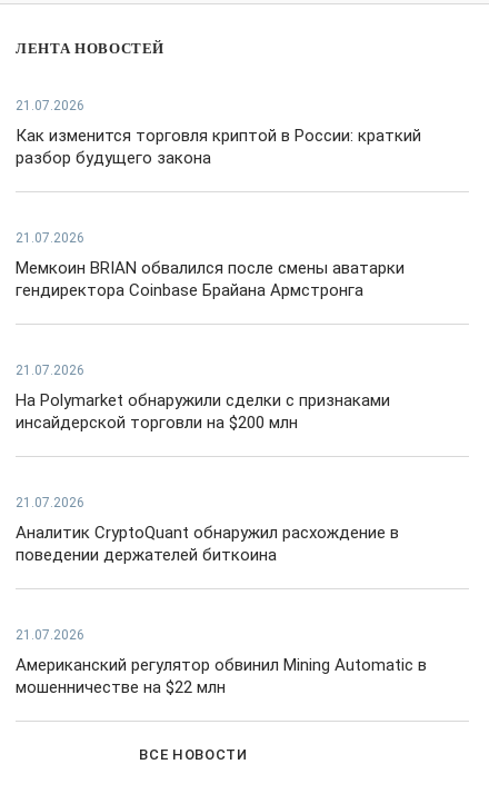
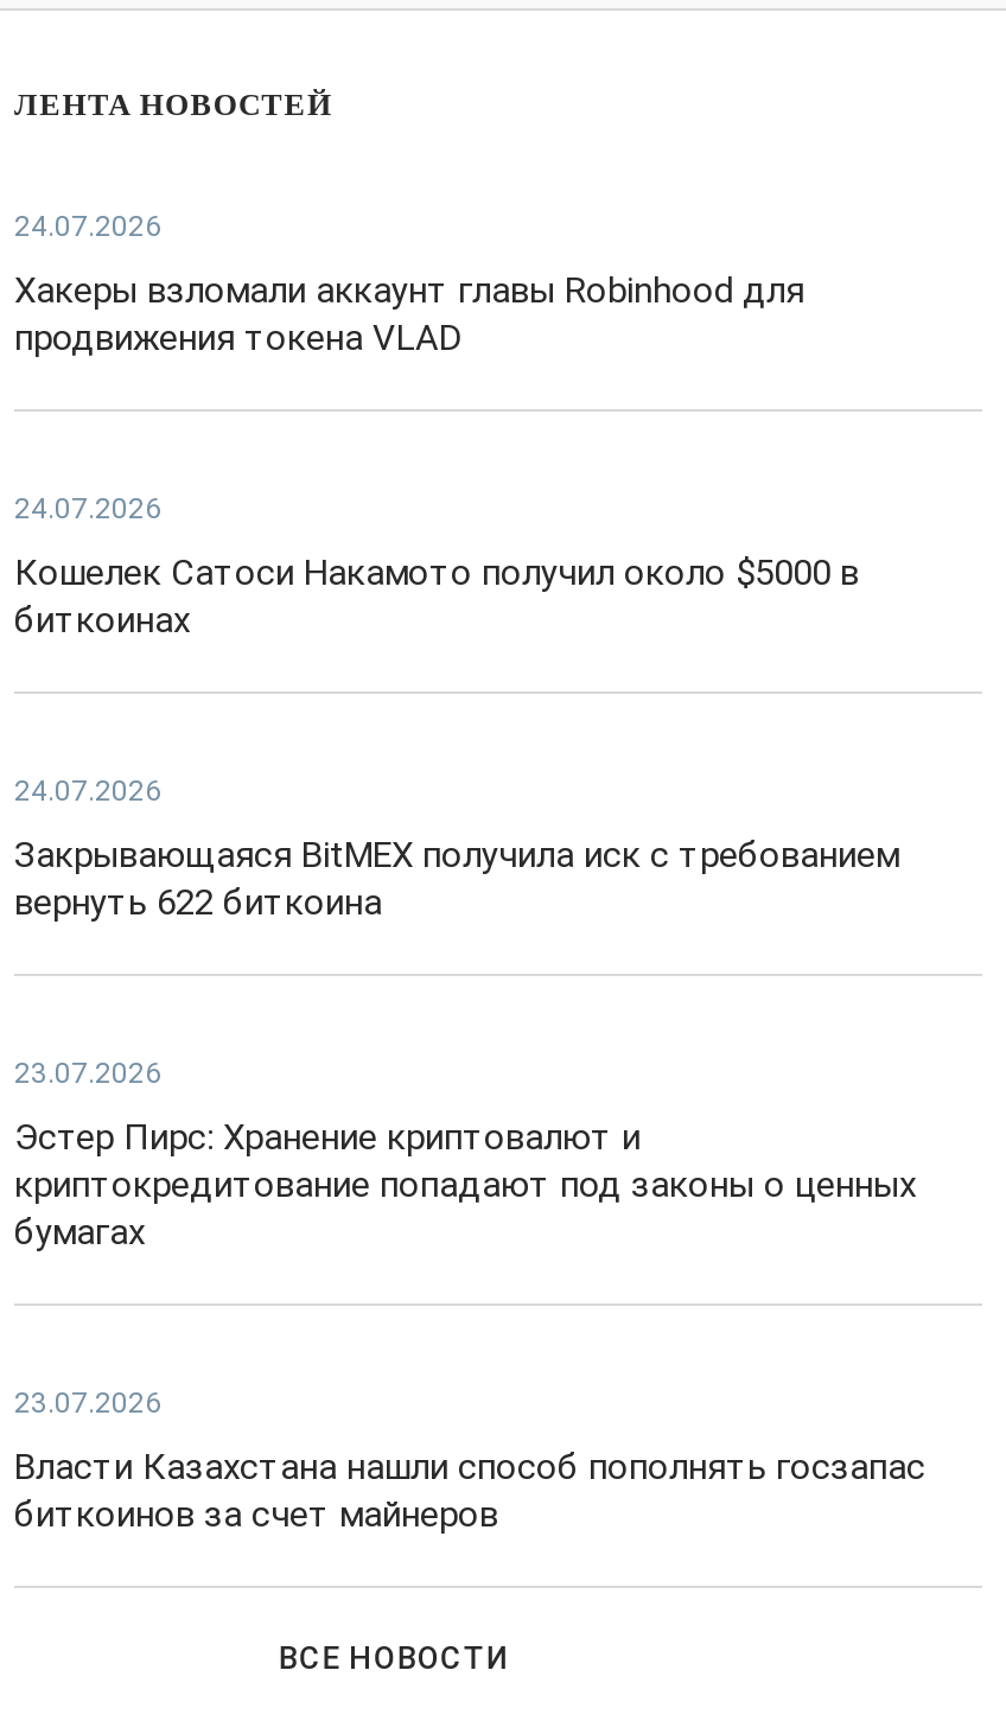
[16,97,84,113] 21.07.2026 -> [14,209,161,242] 24.07.2026
[16,125,421,167] Как изменится торговля криптой в России: краткий | разбор будущего закона -> [14,268,804,358] Хакеры взломали аккаунт главы Robinhood для | продвижения токена VLAD
[16,230,84,245] 21.07.2026 -> [14,491,161,524] 24.07.2026
[16,257,405,300] Мемкоин BRIAN обвалился после смены аватарки | гендиректора Coinbase Брайана Армстронга -> [14,550,859,640] Кошелек Сатоси Накамото получил около $5000 в | биткоинах
[16,362,84,378] 21.07.2026 -> [14,773,161,807] 24.07.2026
[16,390,390,432] На Polymarket обнаружили сделки с признаками | инсайдерской торговли на $200 млн -> [14,833,899,923] Закрывающаяся BitMEX получила иск с требованием | вернуть 622 биткоина
[16,494,84,510] 21.07.2026 -> [14,1056,161,1089] 23.07.2026
[16,522,399,564] Аналитик CryptoQuant обнаружил расхождение в | поведении держателей биткоина -> [14,1115,916,1252] Эстер Пирс: Хранение криптовалют и | криптокредитование попадают под законы о ценных | бумагах
[16,627,84,642] 21.07.2026 -> [14,1385,161,1419] 23.07.2026
[16,654,427,697] Американский регулятор обвинил Mining Automatic в | мошенничестве на $22 млн -> [14,1445,925,1535] Власти Казахстана нашли способ пополнять госзапас | биткоинов за счет майнеров

